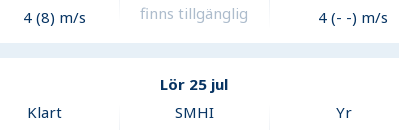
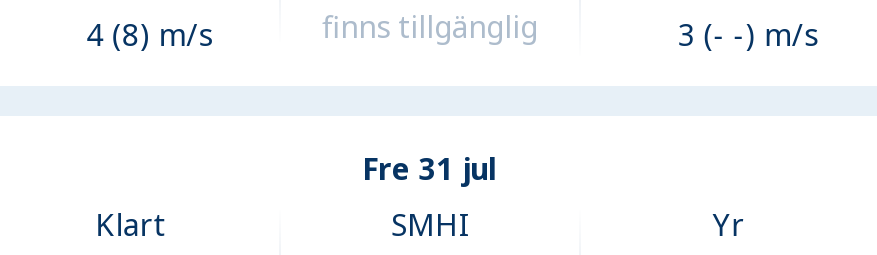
[318,7,388,27] 4 (- -) m/s -> [678,14,818,54] 3 (- -) m/s
[160,74,228,94] Lör 25 jul -> [362,149,496,189] Fre 31 jul

